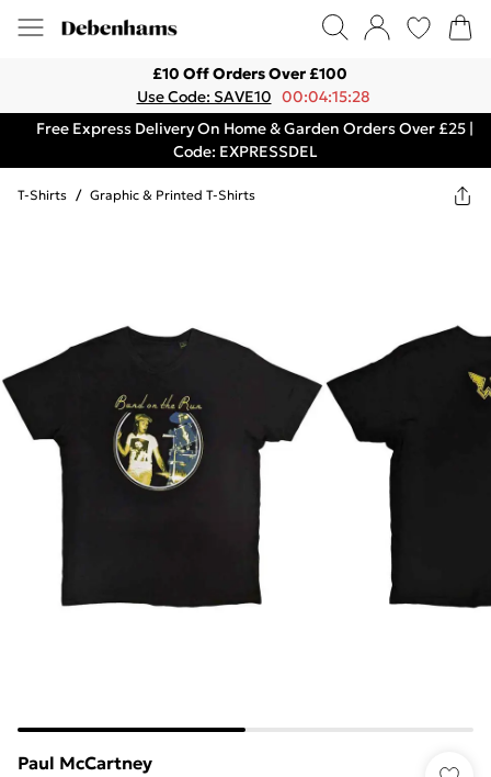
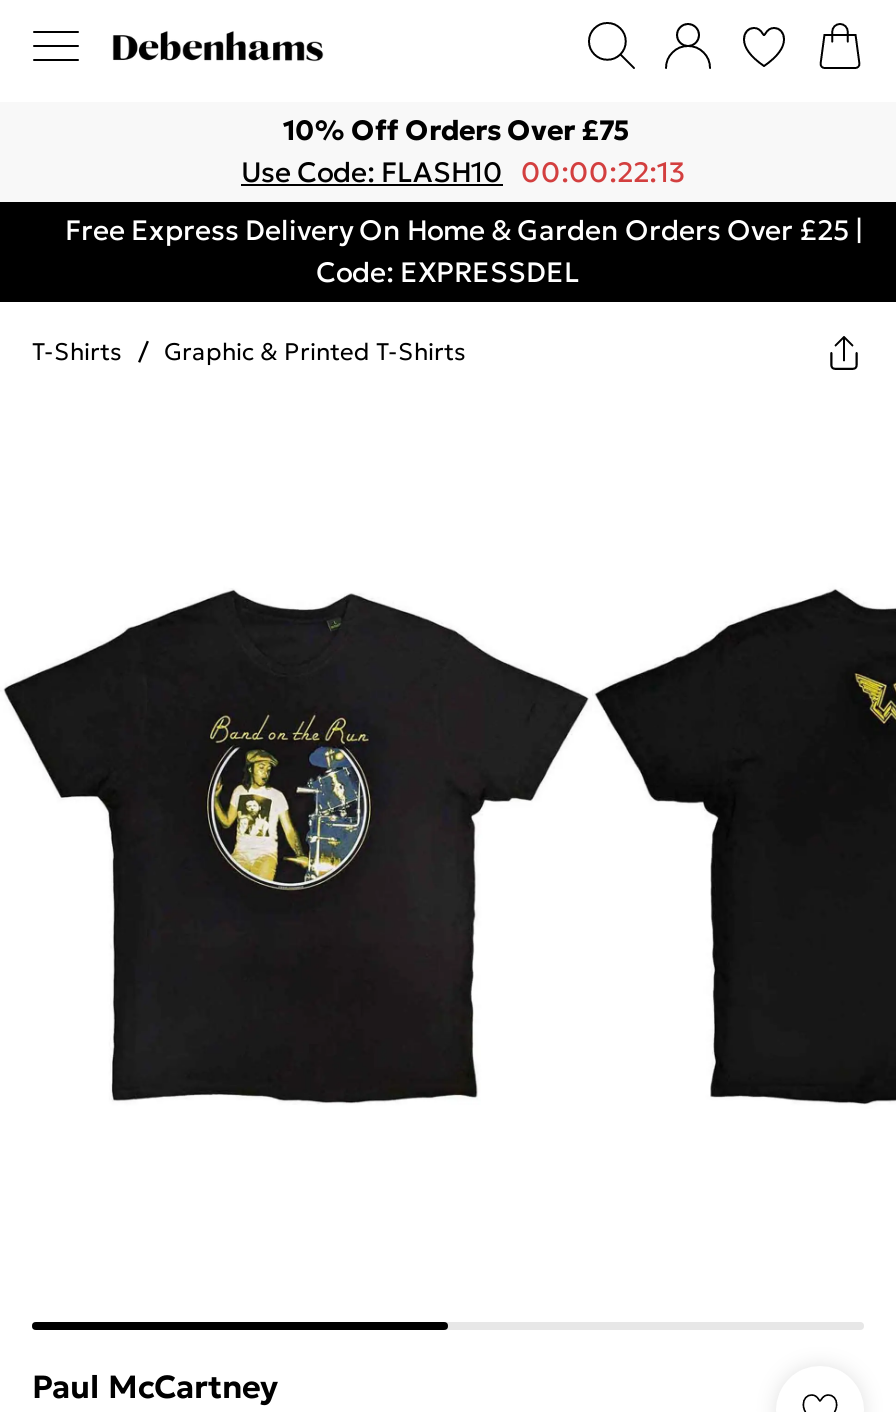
[152,64,347,83] £10 Off Orders Over £100 -> [283,112,629,148] 10% Off Orders Over £75
[136,87,370,106] Use Code: SAVE10 00:04:15:28 -> [241,154,685,190] Use Code: FLASH10 00:00:22:13

